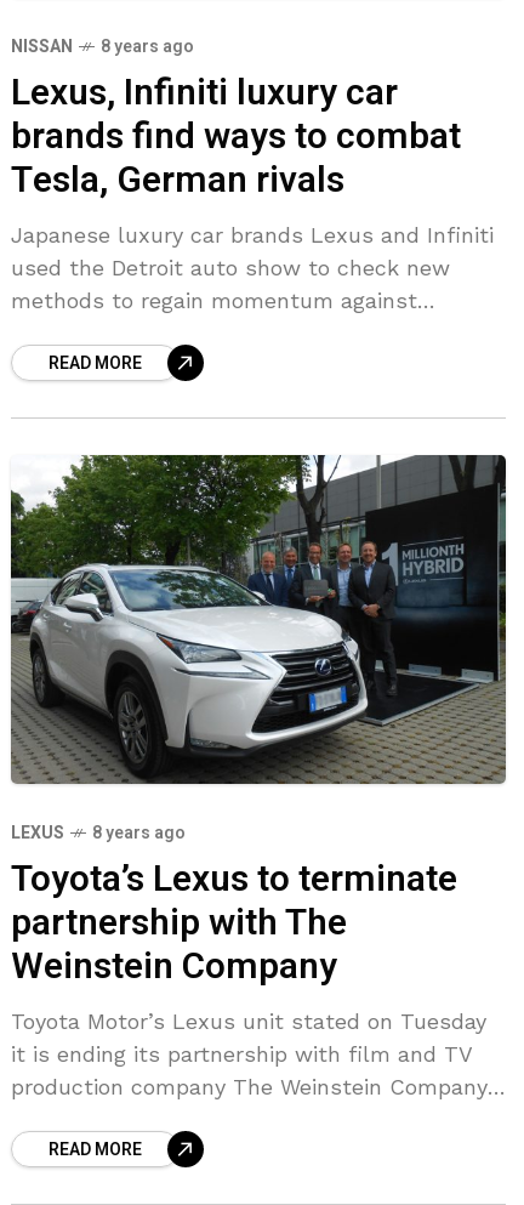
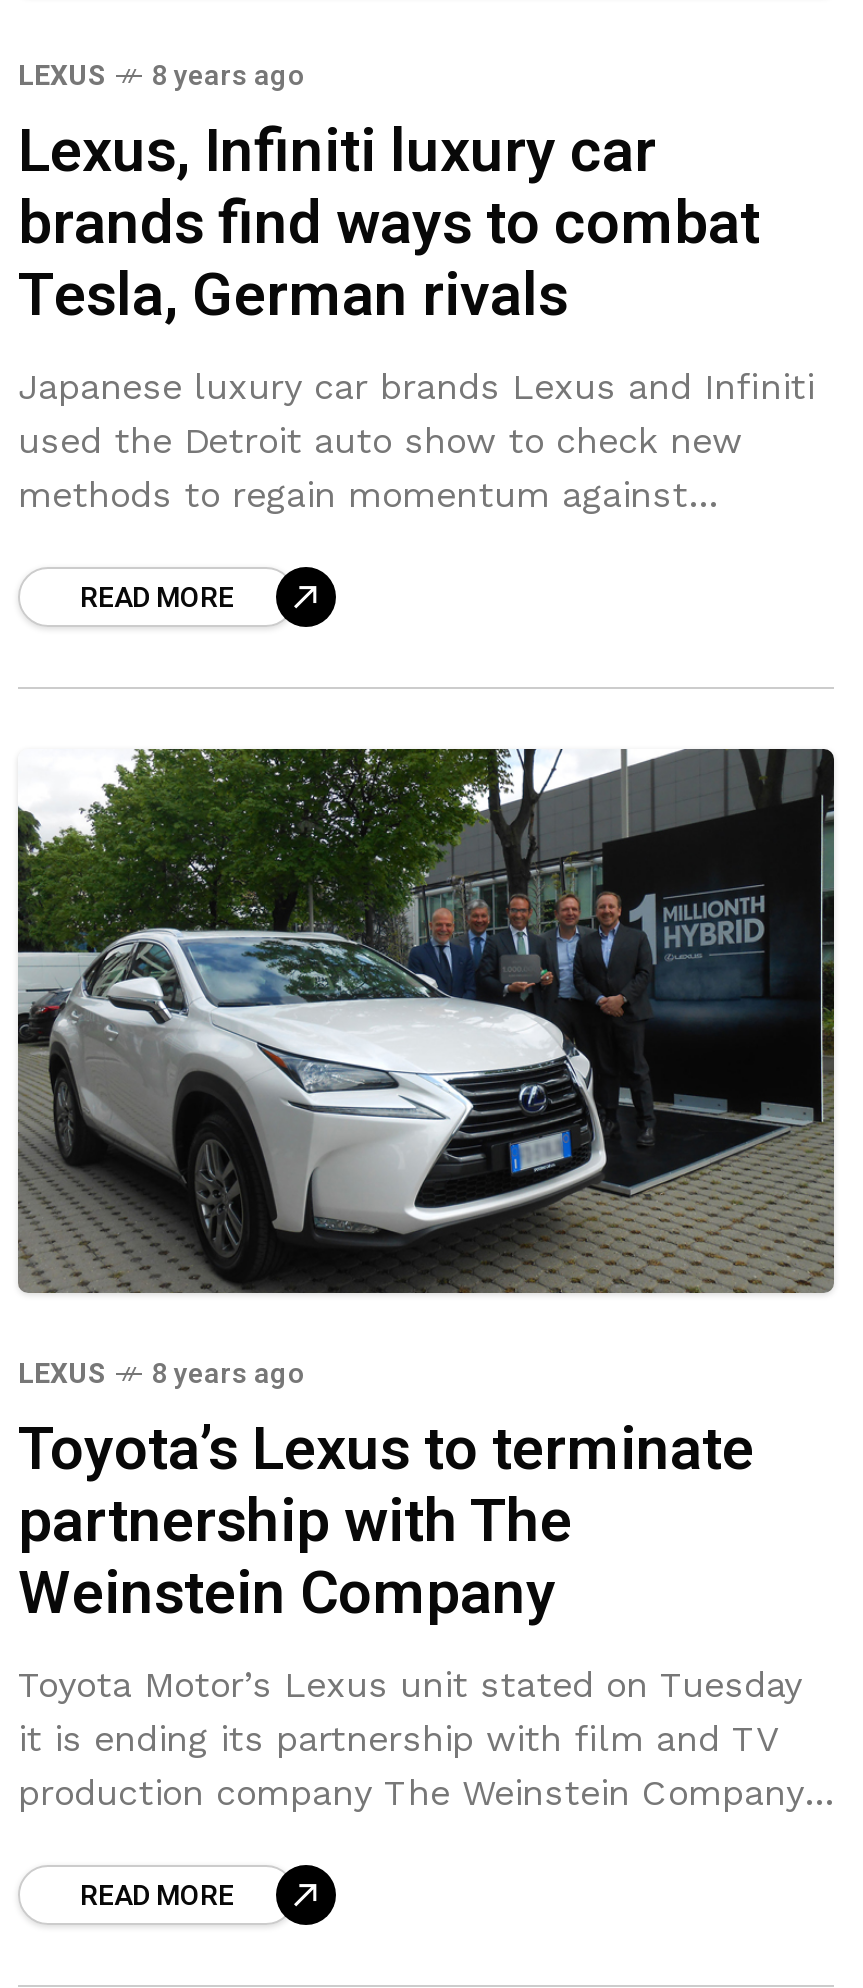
[11,33,73,59] NISSAN -> [18,55,106,97] LEXUS

